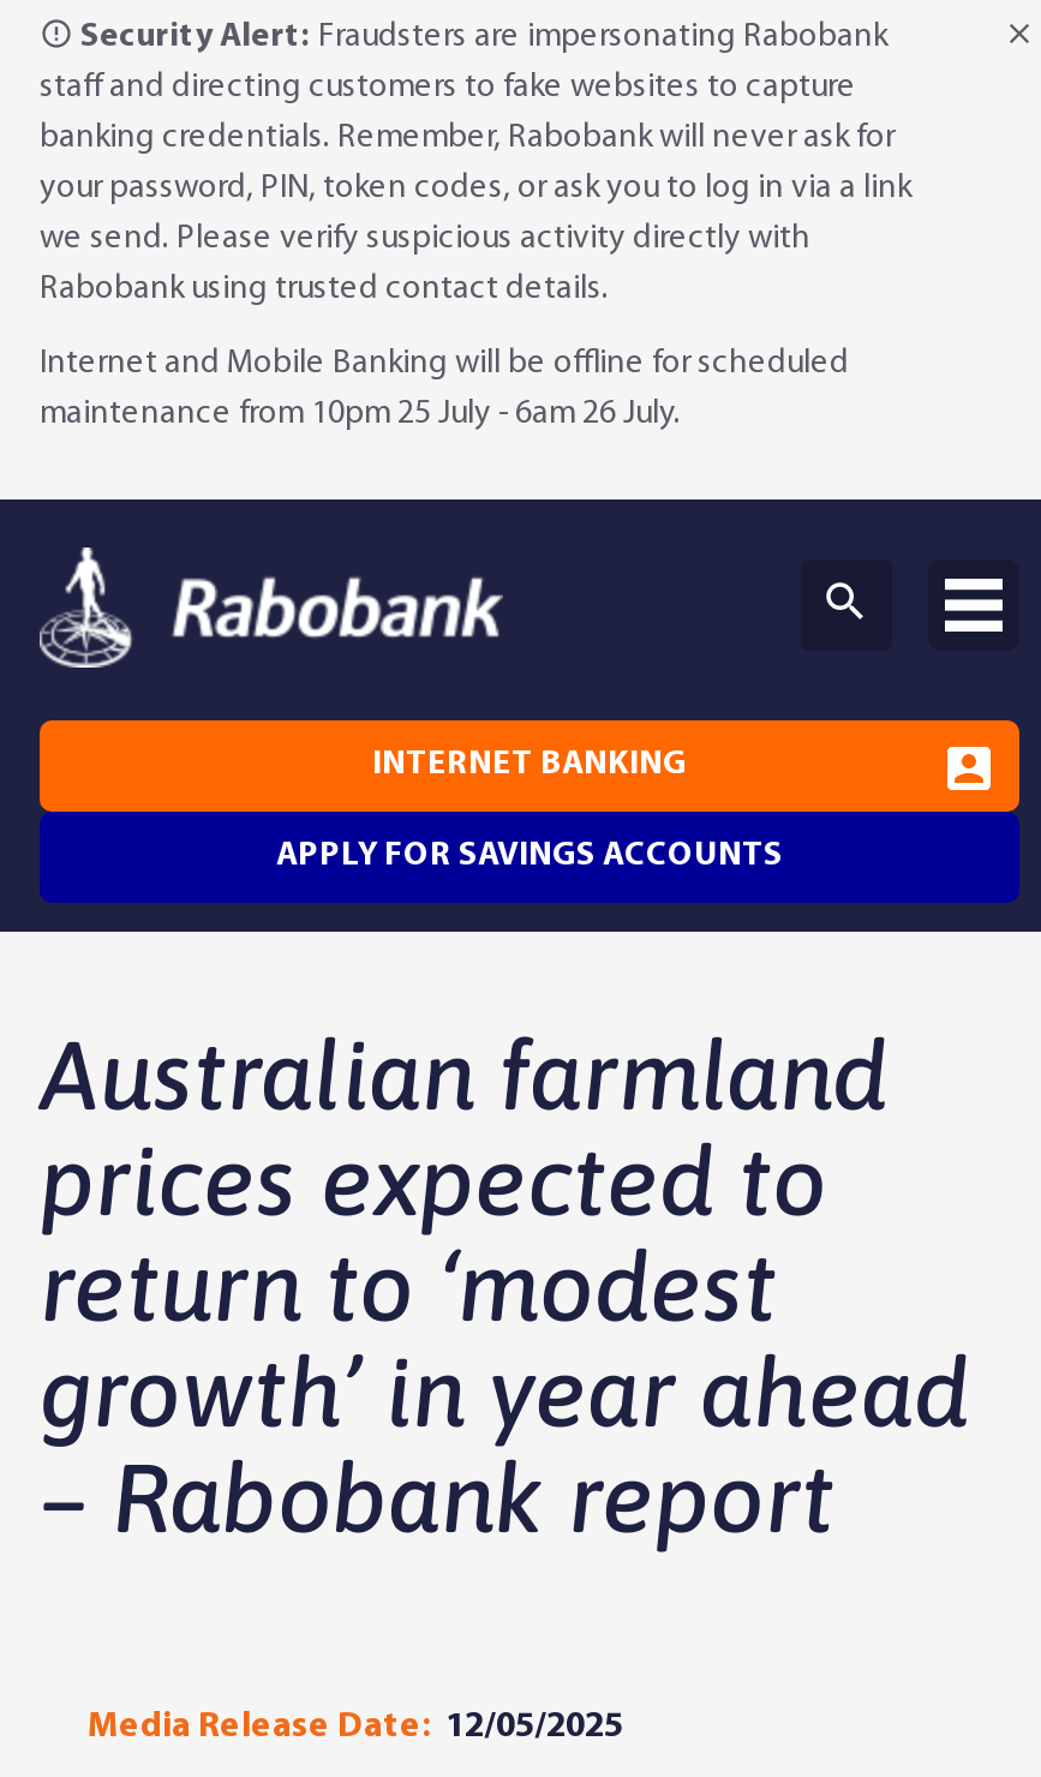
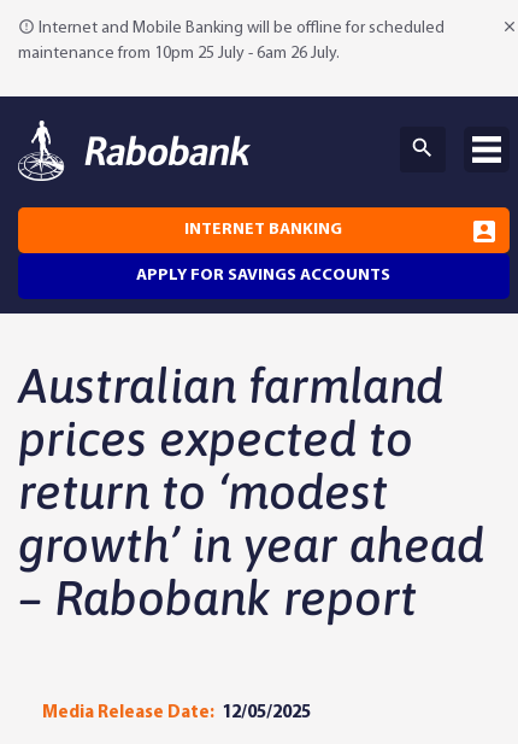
[40,19,911,307] Security Alert: Fraudsters are impersonating Rabobank | staff and directing customers to fake websites to capture | banking credentials. Remember, Rabobank will never ask for | your password, PIN, token codes, or ask you to log in via a link | we send. Please verify suspicious activity directly with | Rabobank using trusted contact details. -> none

